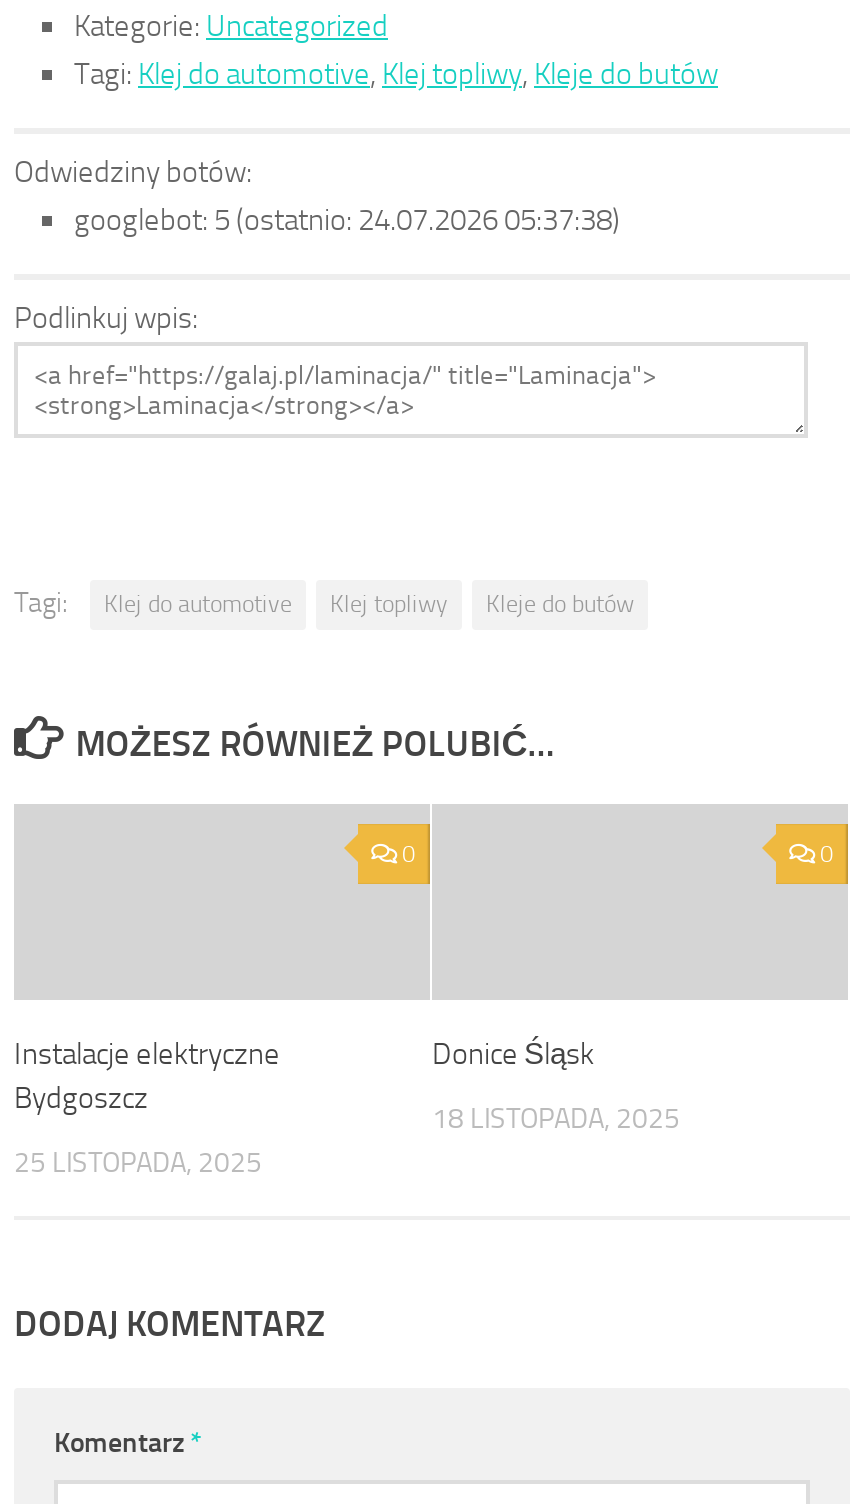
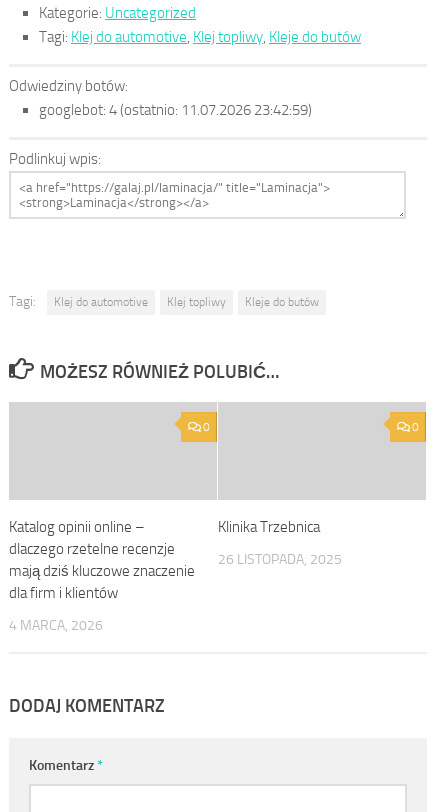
[74,202,620,238] googlebot: 5 (ostatnio: 24.07.2026 05:37:38) -> [39,101,312,119] googlebot: 4 (ostatnio: 11.07.2026 23:42:59)
[14,1036,280,1116] Instalacje elektryczne | Bydgoszcz -> [9,518,195,602] Katalog opinii online – | dlaczego rzetelne recenzje | mają dziś kluczowe znaczenie | dla firm i klientów
[432,1036,594,1072] Donice Śląsk -> [218,518,320,536] Klinika Trzebnica
[432,1102,680,1136] 18 LISTOPADA, 2025 -> [218,551,342,568] 26 LISTOPADA, 2025
[14,1146,262,1180] 25 LISTOPADA, 2025 -> [9,617,103,634] 4 MARCA, 2026

